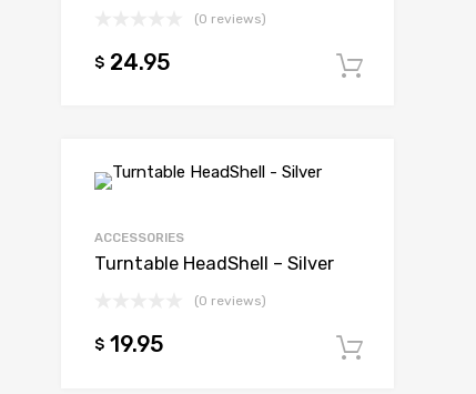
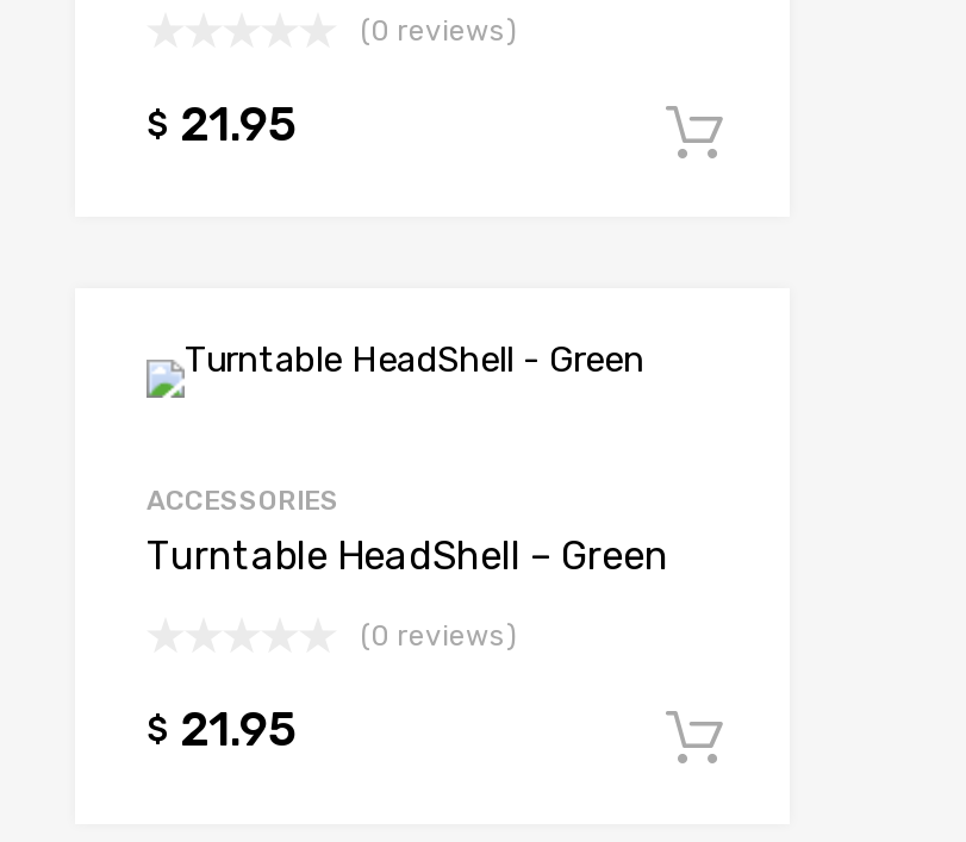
[94,50,170,75] $24.95 -> [147,97,297,152] $21.95
[94,253,334,274] Turntable HeadShell – Silver -> [147,534,668,579] Turntable HeadShell – Green
[94,332,163,358] $19.95 -> [147,703,297,758] $21.95

